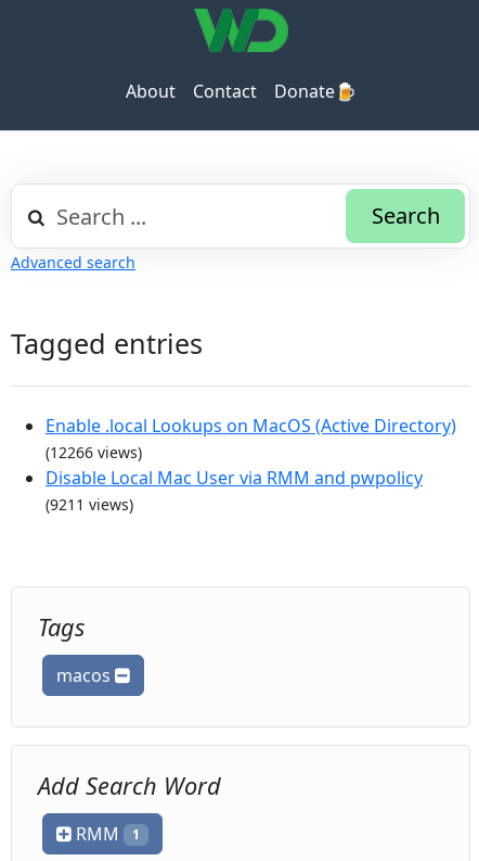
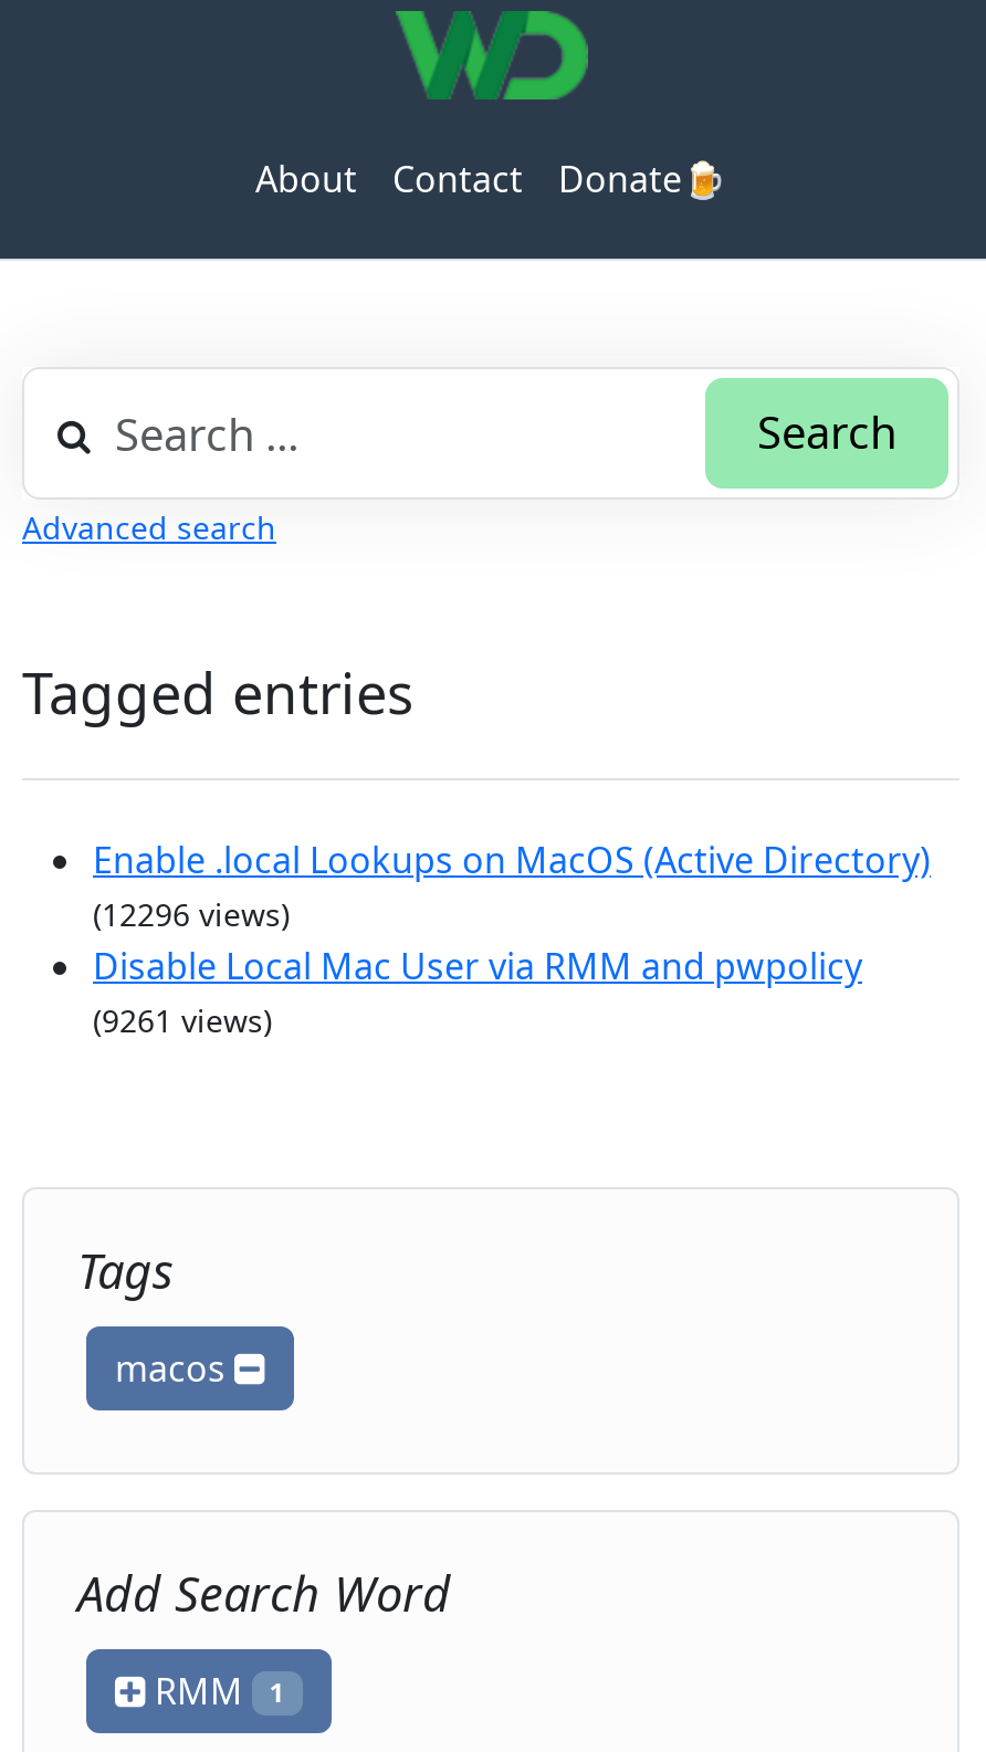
[46,442,142,463] (12266 views) -> [93,893,290,935] (12296 views)
[46,494,133,515] (9211 views) -> [93,999,272,1041] (9261 views)

